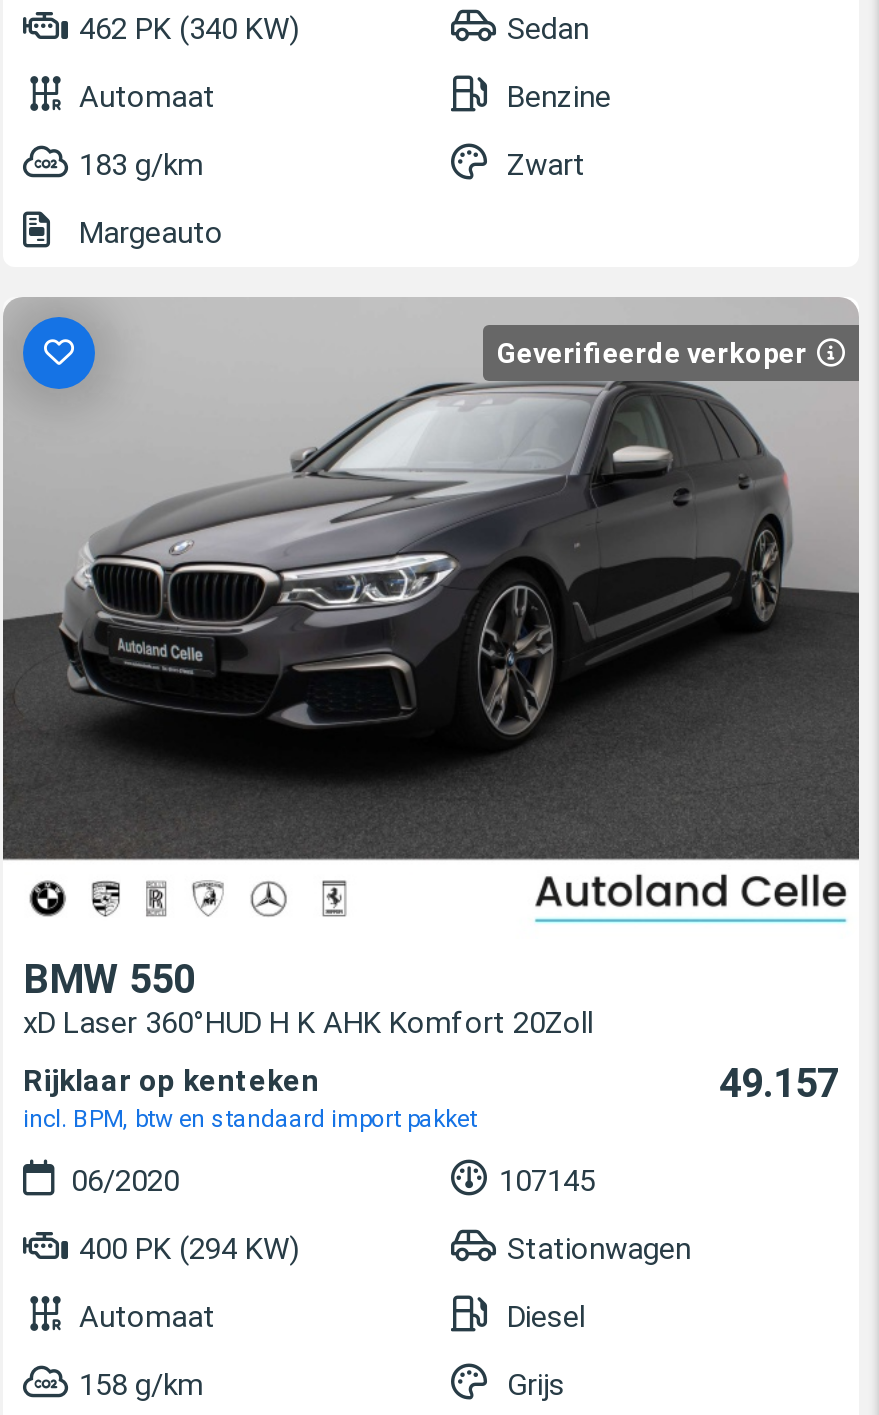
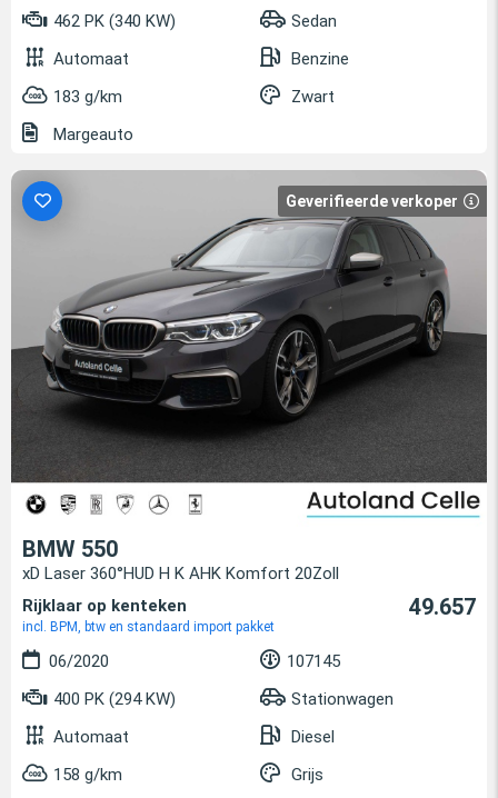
[719,1058,839,1106] 49.157 -> [409,593,476,620] 49.657

